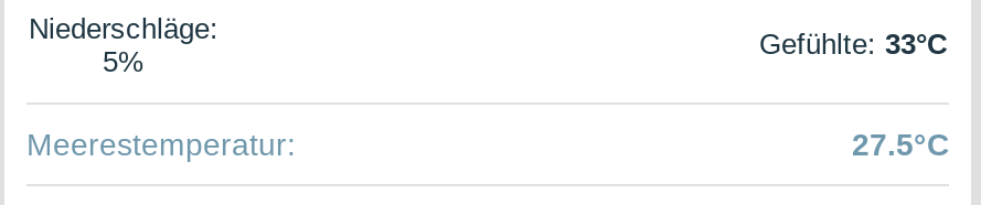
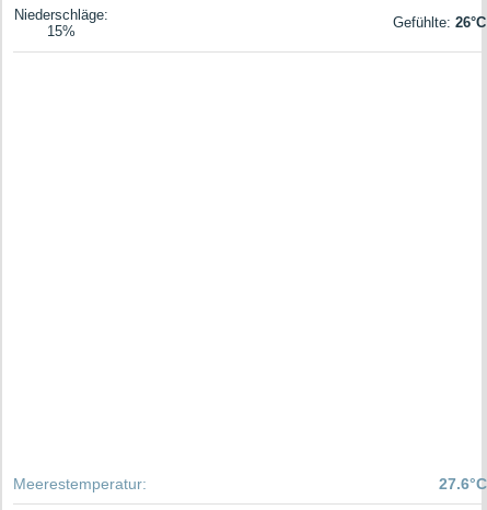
[759,27,947,60] Gefühlte: 33°C -> [393,14,486,30] Gefühlte: 26°C
[103,44,145,77] 5% -> [47,23,76,39] 15%
[852,126,949,161] 27.5°C -> [439,475,487,492] 27.6°C

